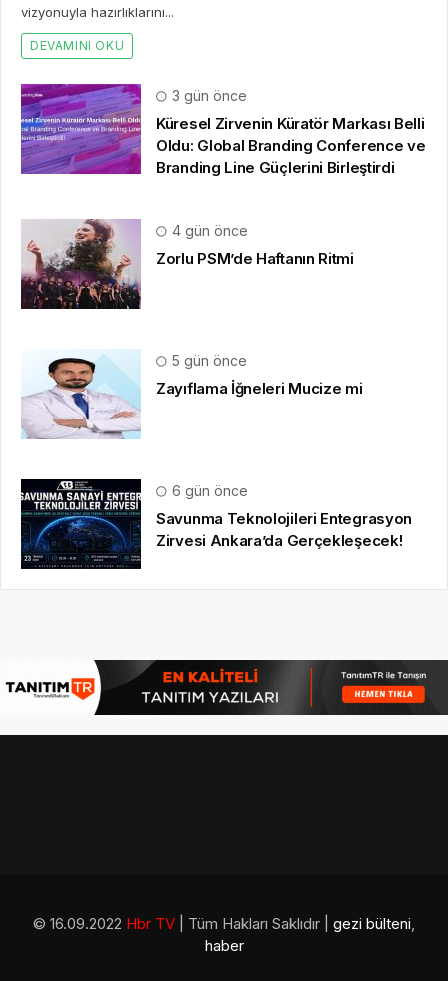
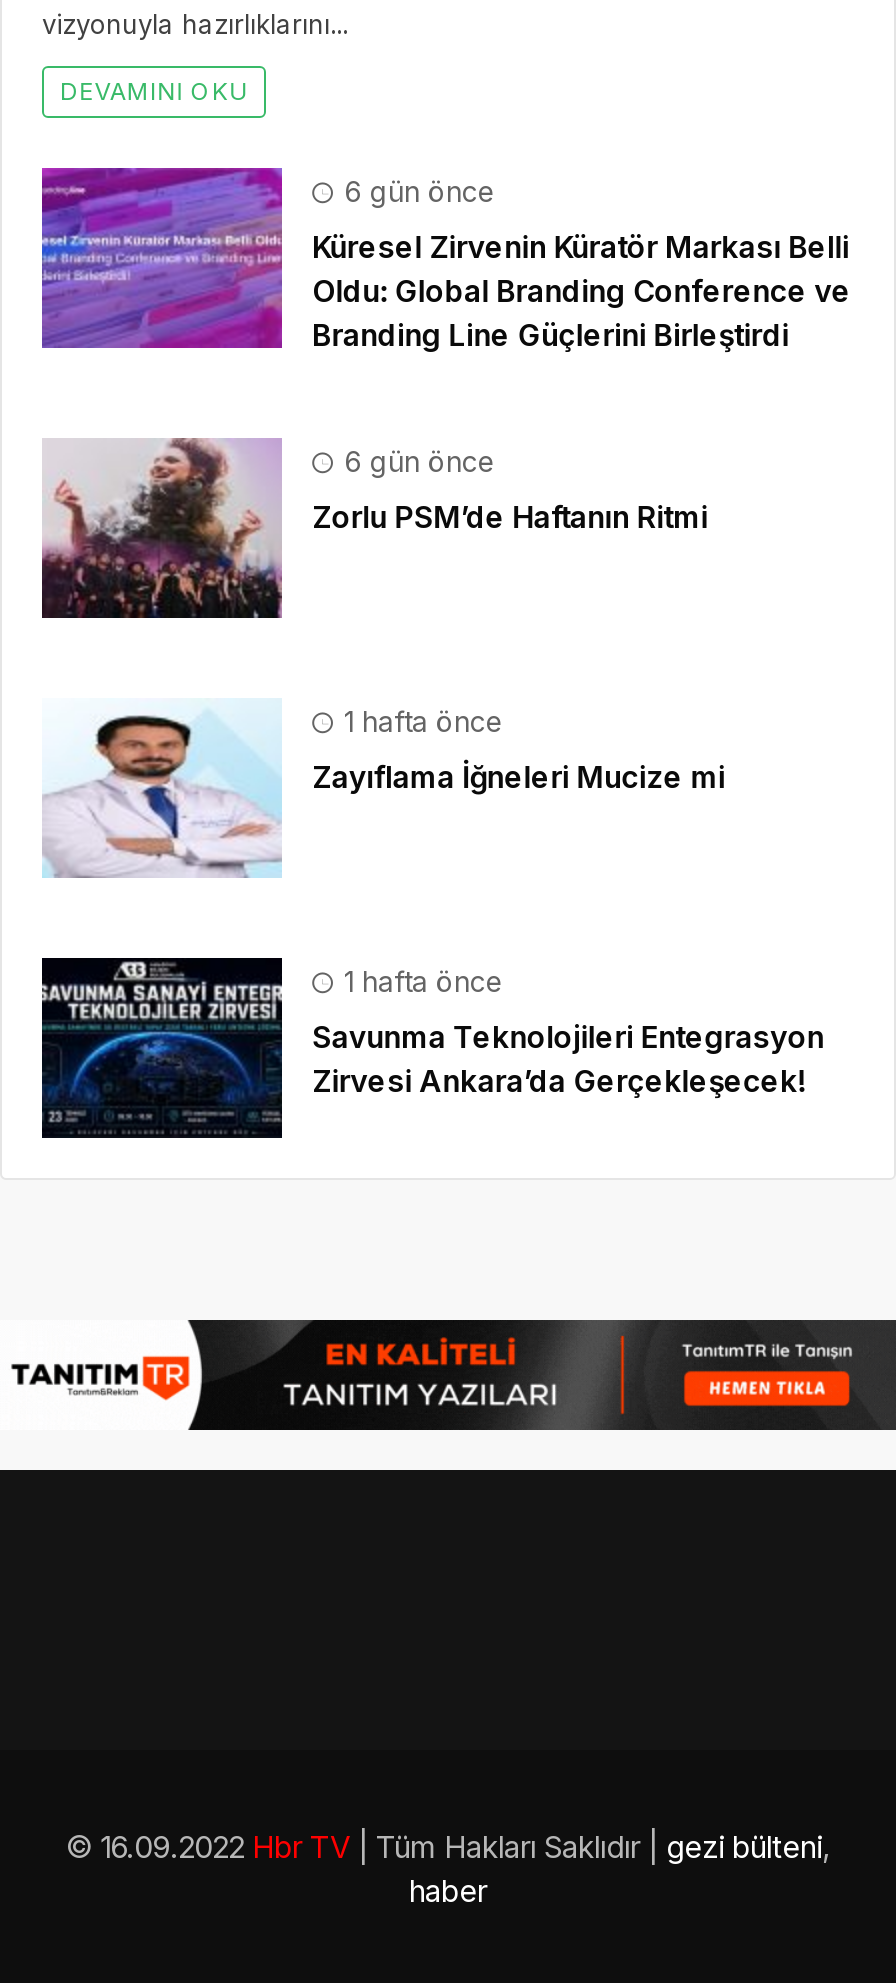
[168,87,247,104] 3 gün önce -> [336,173,496,207] 6 gün önce
[168,222,248,239] 4 gün önce -> [336,443,496,477] 6 gün önce
[168,352,247,369] 5 gün önce -> [336,703,504,737] 1 hafta önce
[168,482,248,499] 6 gün önce -> [336,963,504,997] 1 hafta önce

